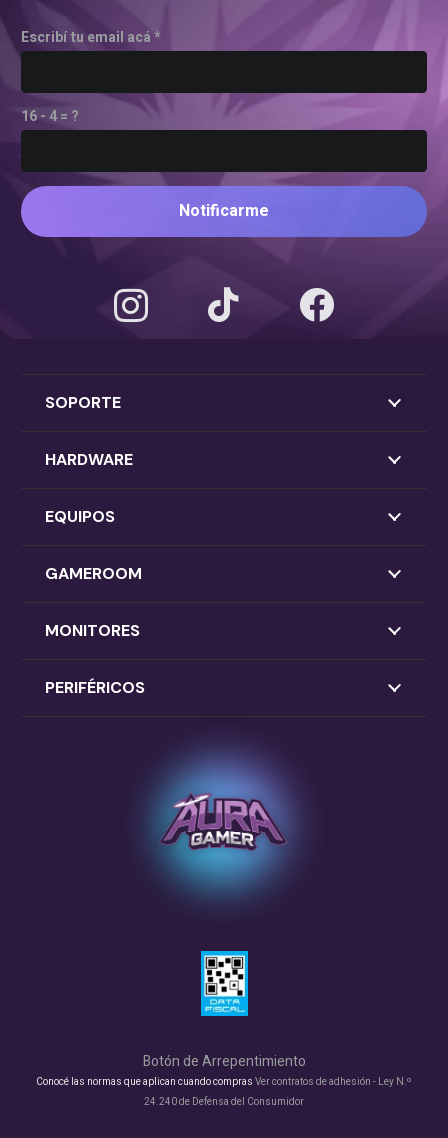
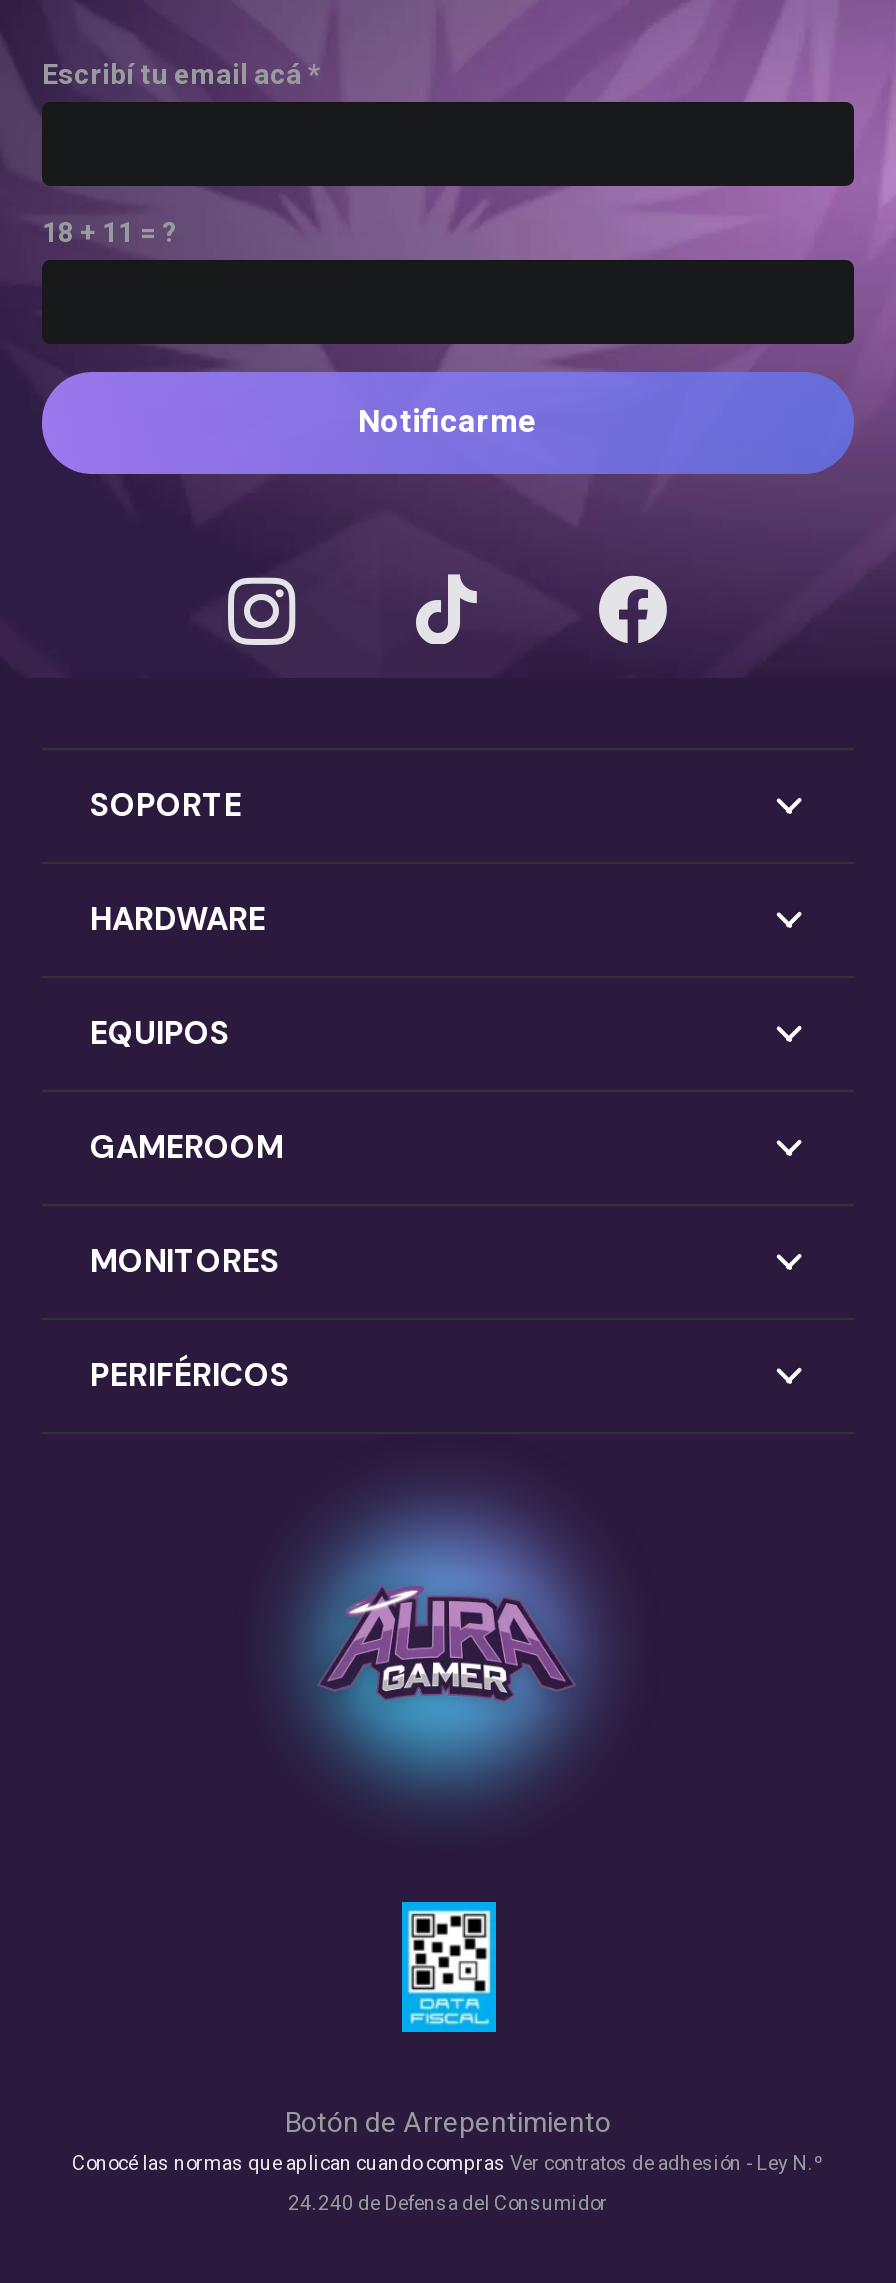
[21,106,79,127] 16 - 4 = ? -> [42,212,178,254] 18 + 11 = ?

